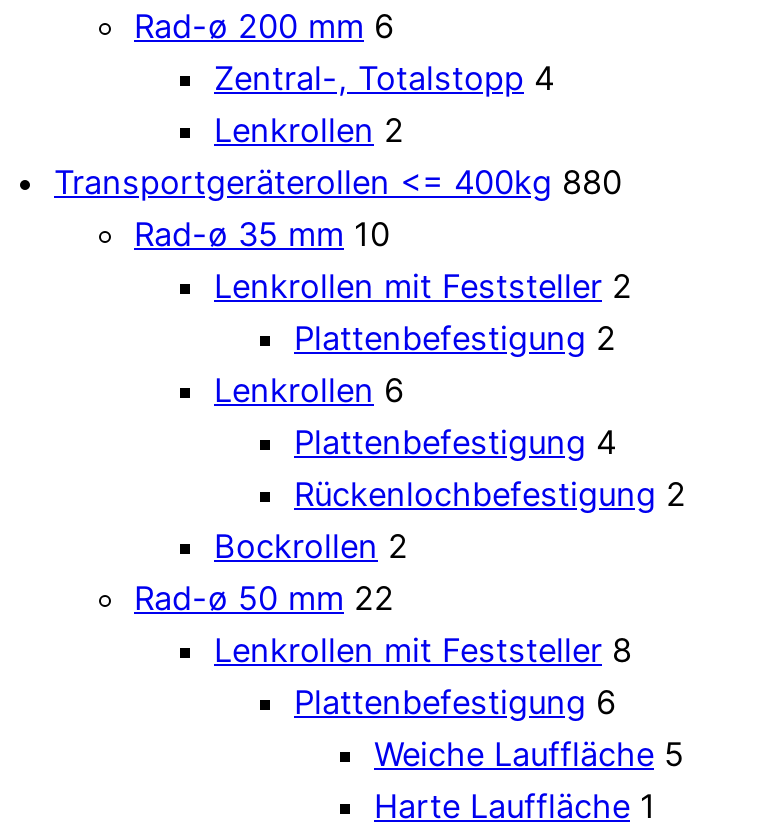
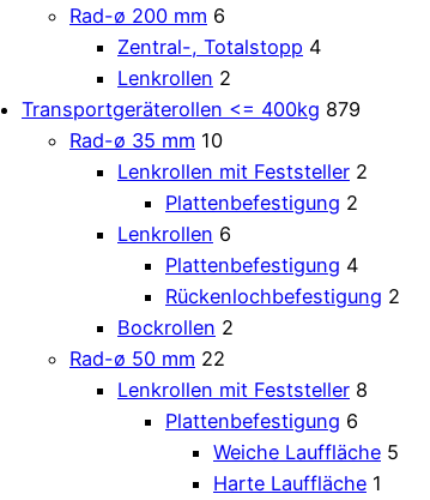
[54,162,622,202] Transportgeräterollen <= 400kg 880 -> [22,97,361,121] Transportgeräterollen <= 400kg 879

